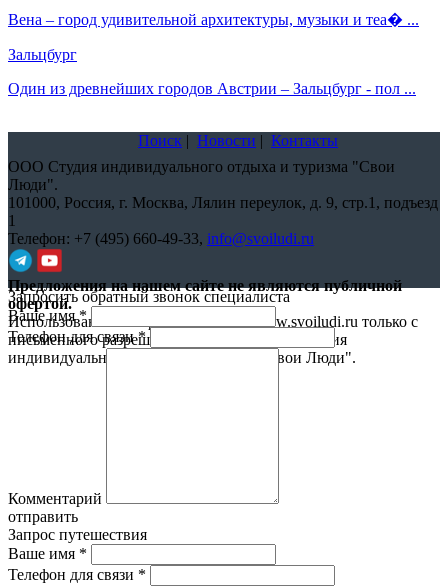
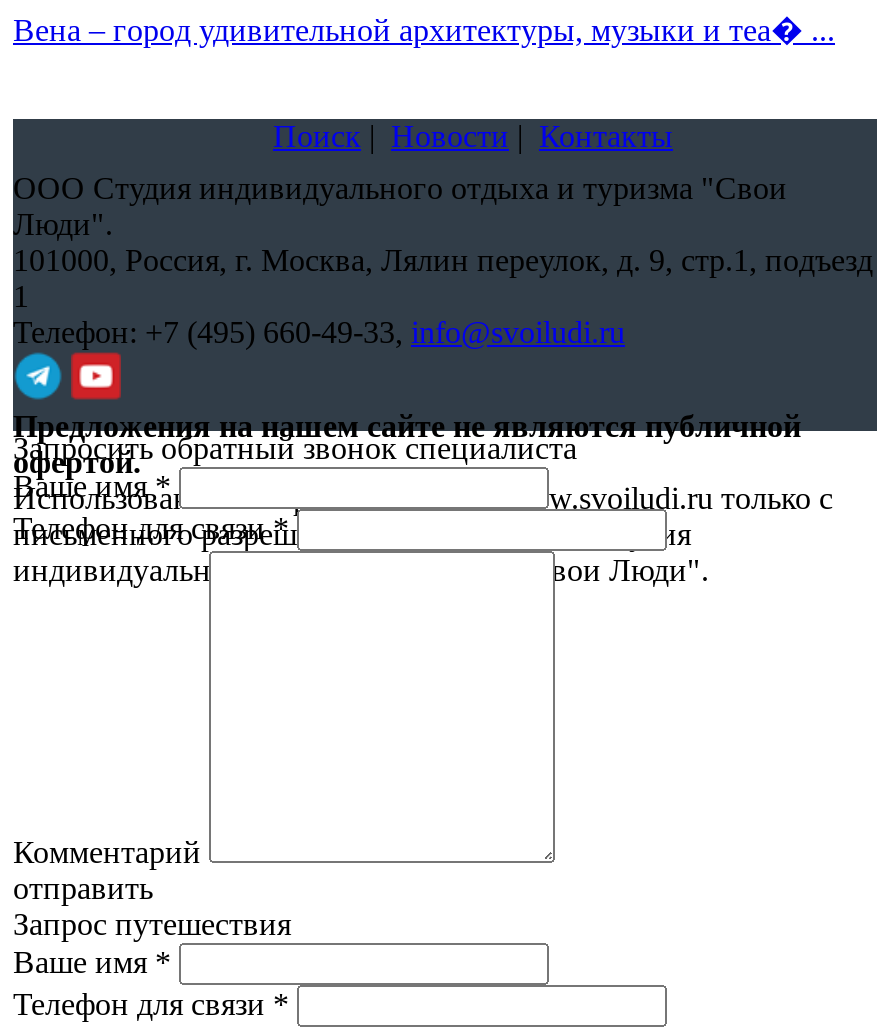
[8,46,416,97] Зальцбург | Один из древнейших городов Австрии – Зальцбург - пол ... -> none

